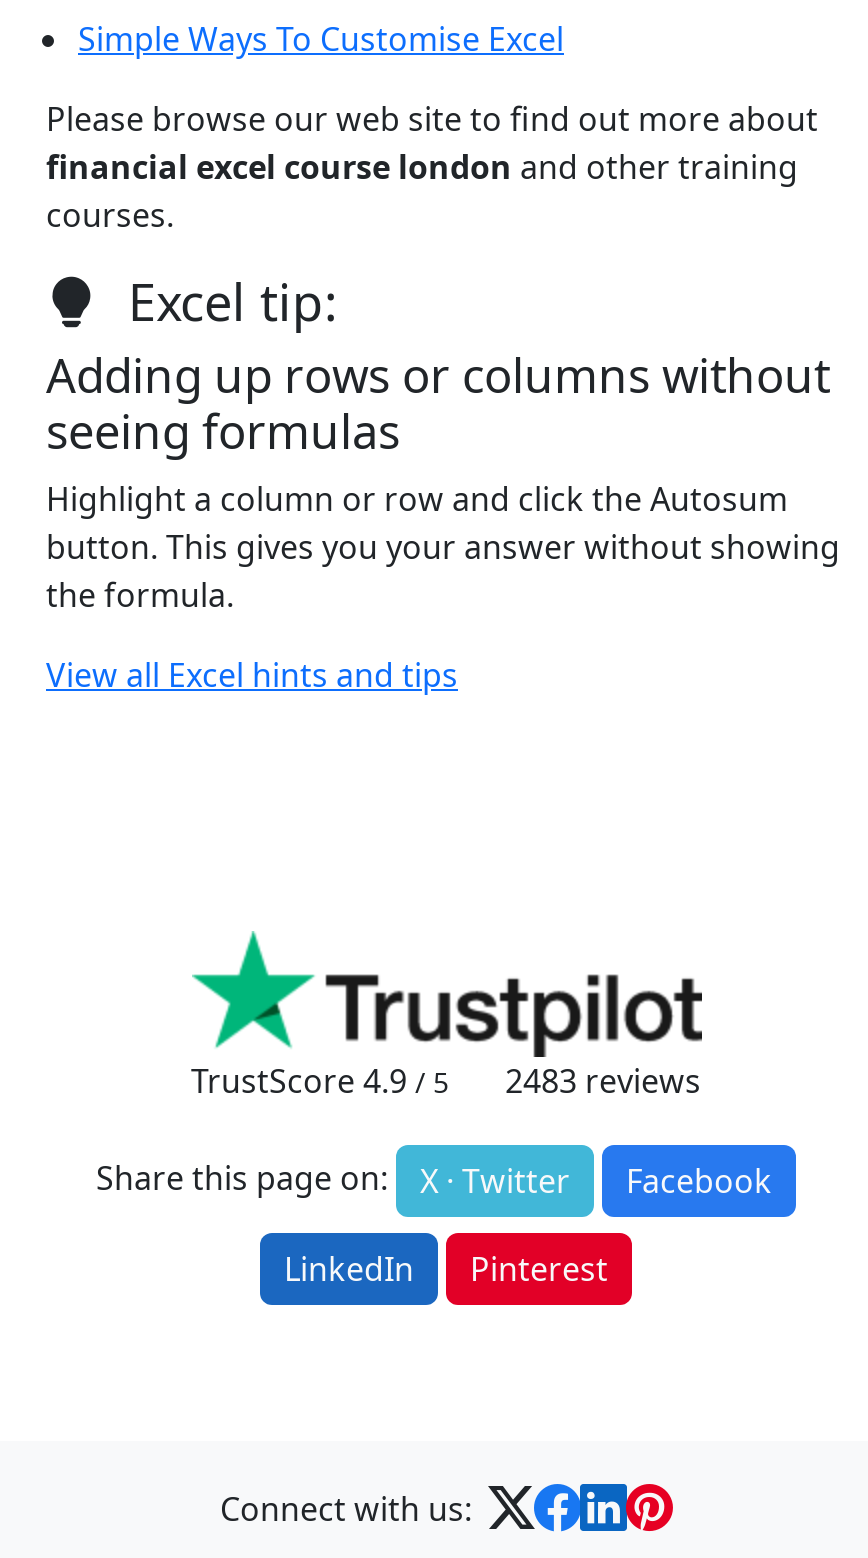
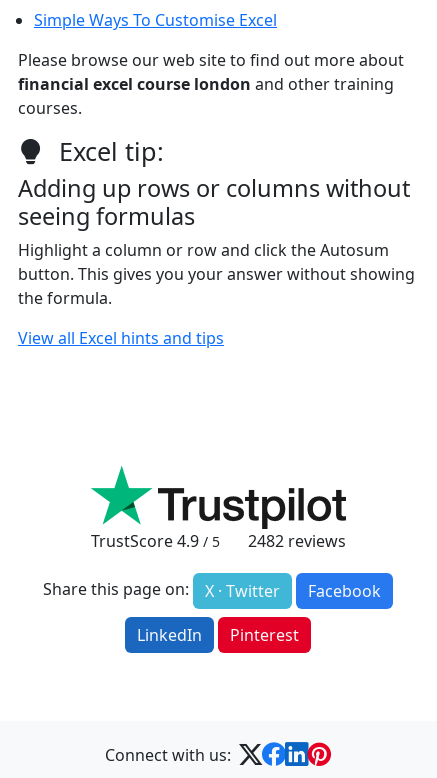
[191,1059,701,1103] TrustScore 4.9 / 5 2483 reviews -> [90,530,345,552] TrustScore 4.9 / 5 2482 reviews

